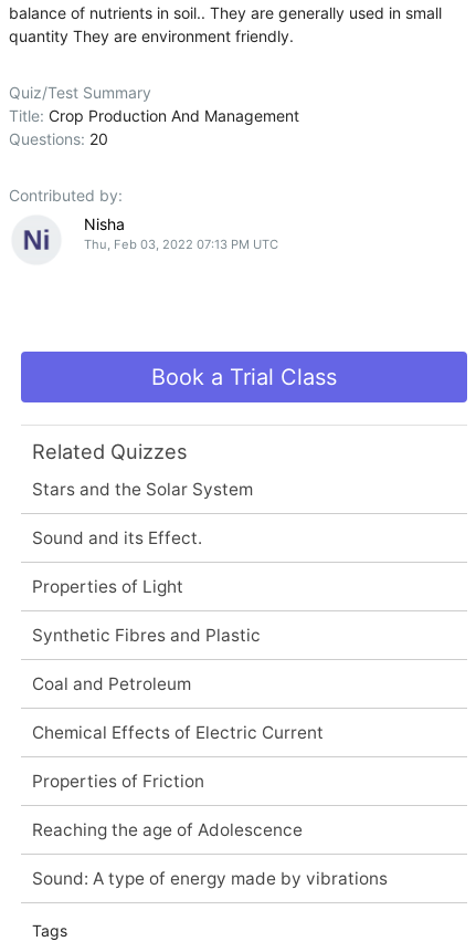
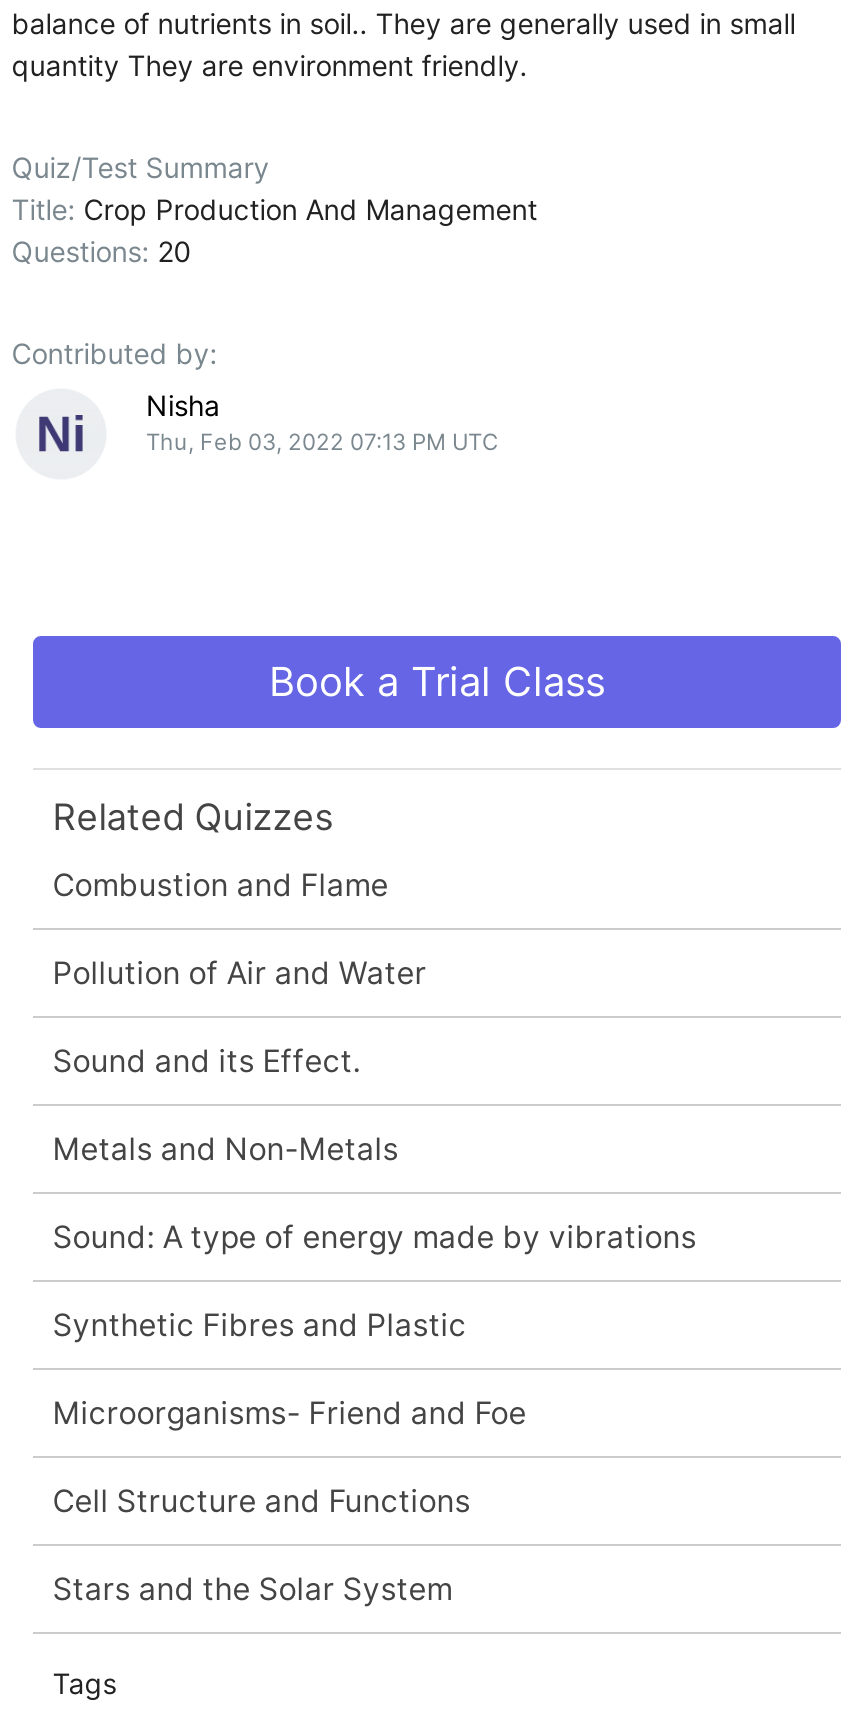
none -> [52,866,526,1520] Combustion and Flame | Pollution of Air and Water | Metals and Non-Metals | Microorganisms- Friend and Foe | Cell Structure and Functions
moved [32,479,253,500] -> [52,1570,452,1608]: Stars and the Solar System
moved [32,527,202,548] -> [52,1042,360,1080]: Sound and its Effect.
[32,576,323,840] Properties of Light | Coal and Petroleum | Chemical Effects of Electric Current | Properties of Friction | Reaching the age of Adolescence -> none
moved [32,625,260,646] -> [52,1306,466,1344]: Synthetic Fibres and Plastic
moved [32,868,387,889] -> [52,1218,696,1256]: Sound: A type of energy made by vibrations

